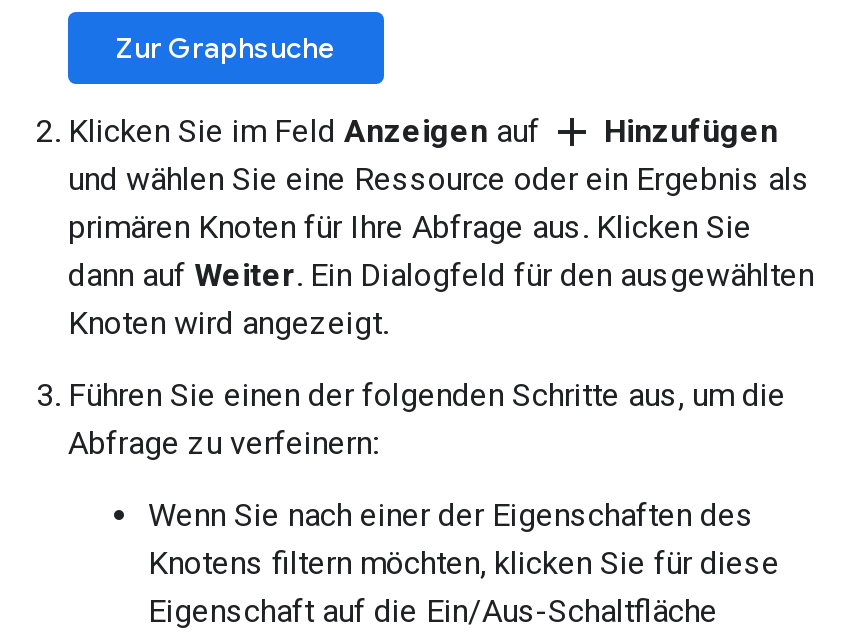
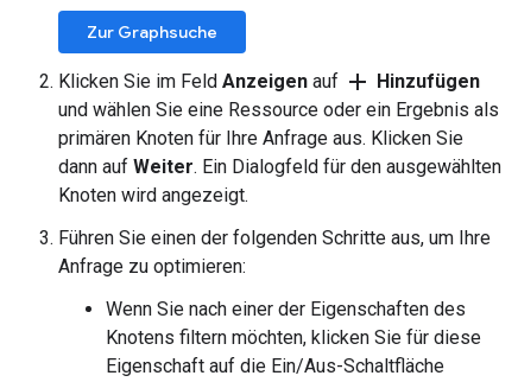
[68,208,752,246] primären Knoten für Ihre Abfrage aus. Klicken Sie -> [58,127,463,149] primären Knoten für Ihre Anfrage aus. Klicken Sie
[68,376,786,414] Führen Sie einen der folgenden Schritte aus, um die -> [58,226,491,249] Führen Sie einen der folgenden Schritte aus, um Ihre
[68,424,378,462] Abfrage zu verfeinern: -> [58,255,246,277] Anfrage zu optimieren:

